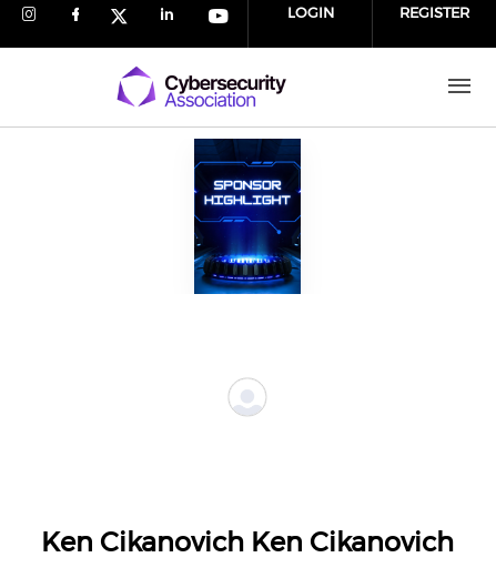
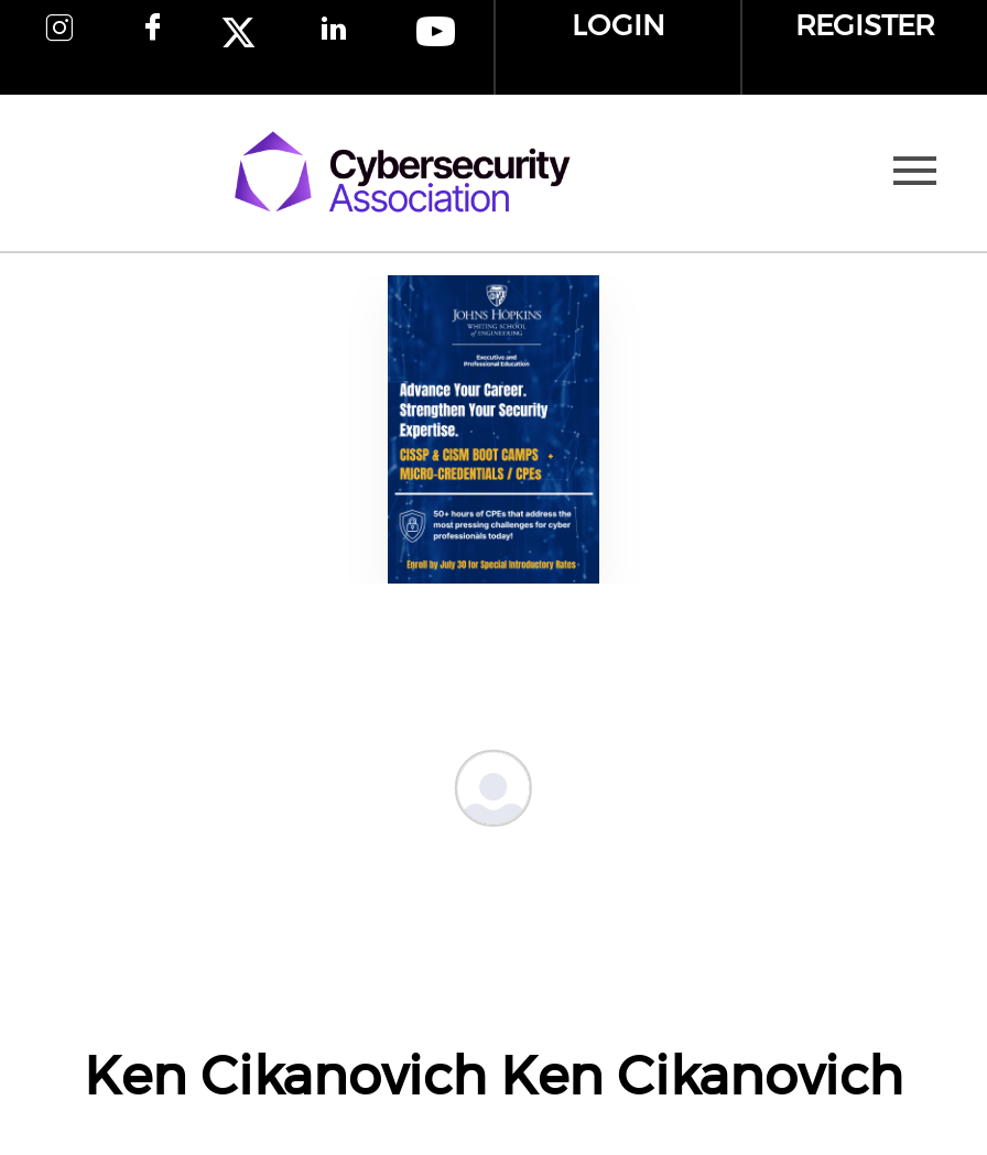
[194,139,301,295] [image] -> [388,275,599,586] [image]

